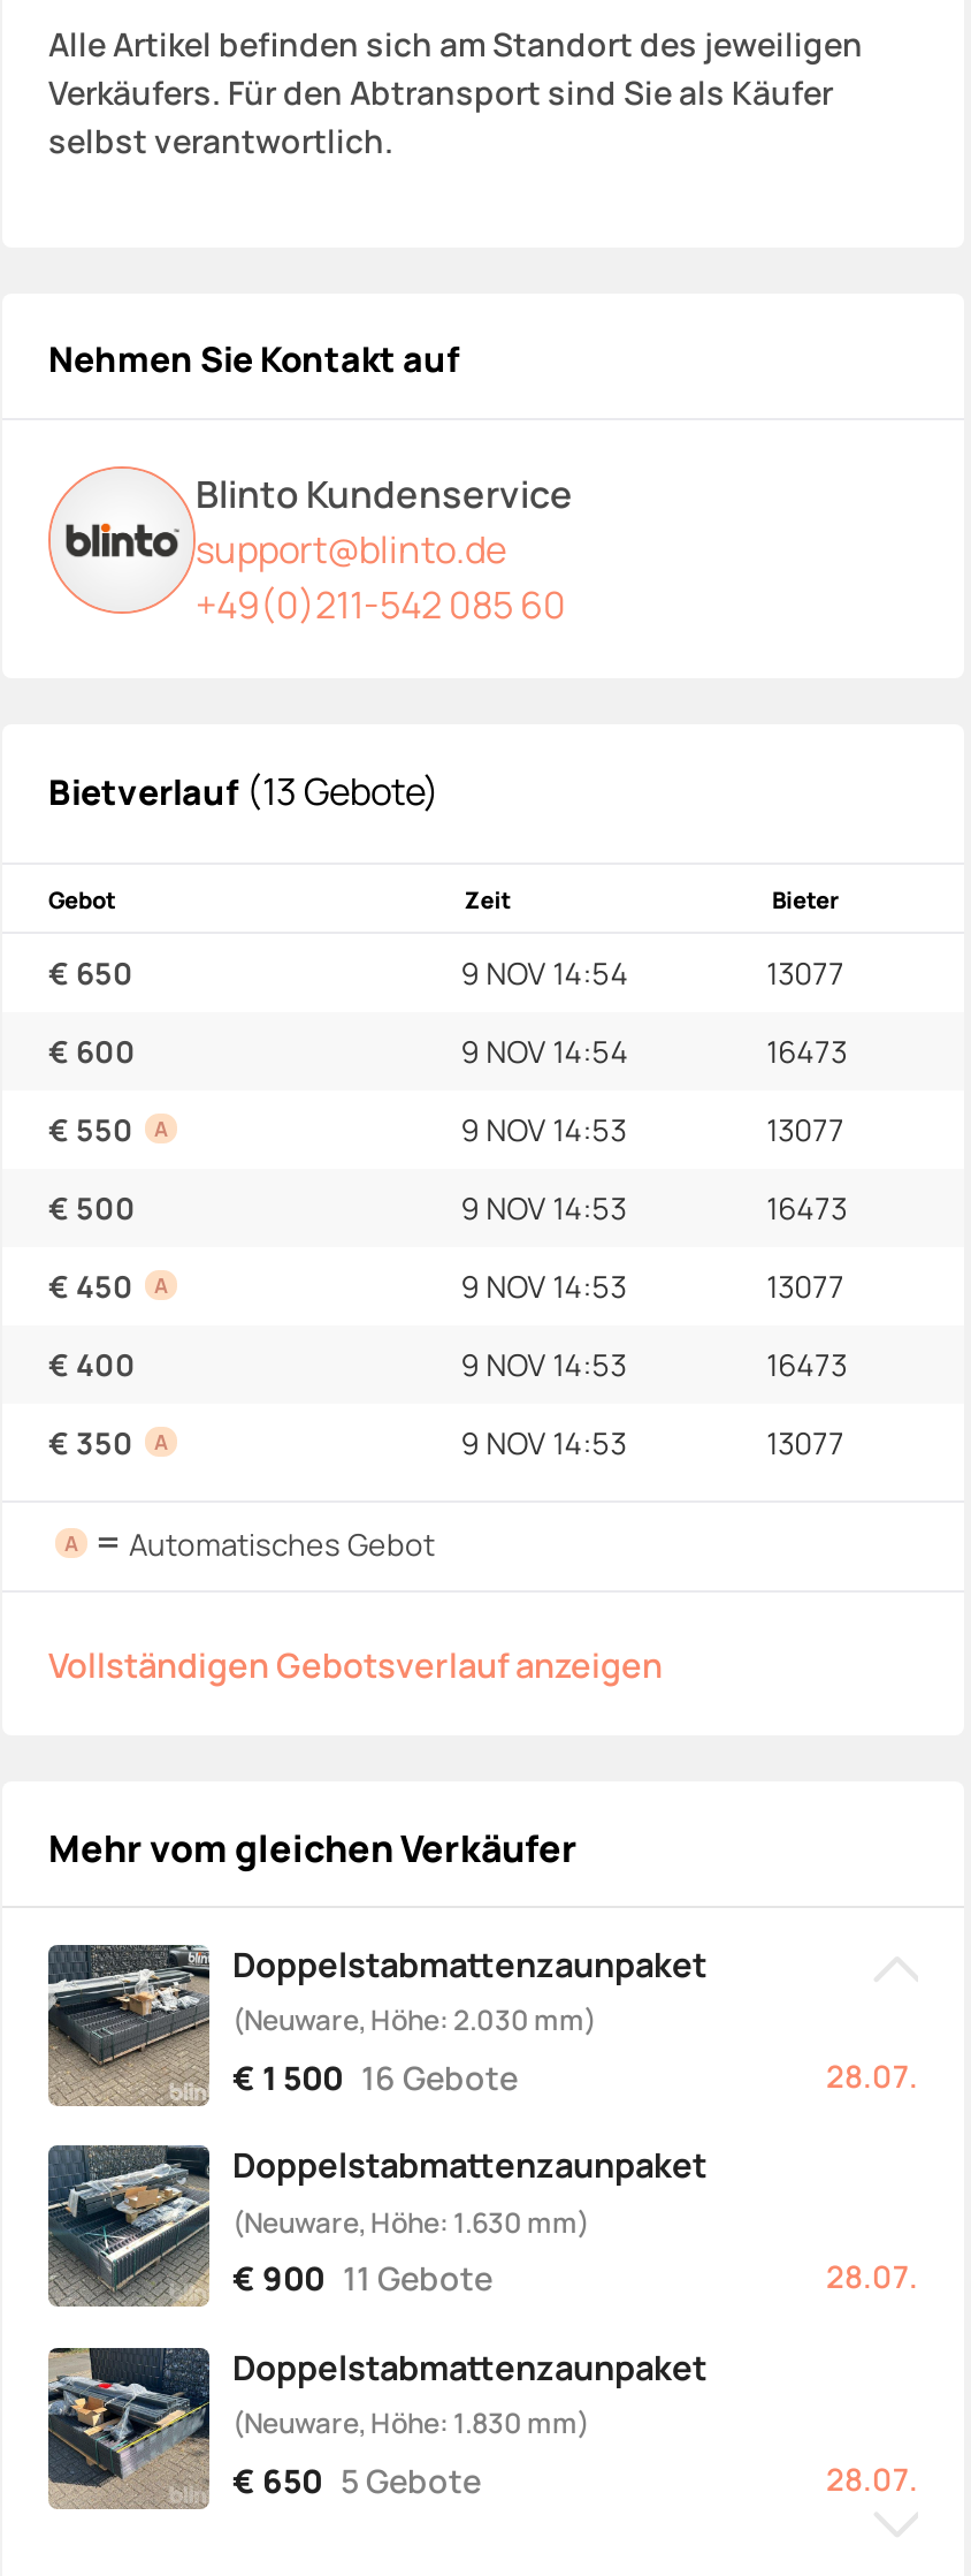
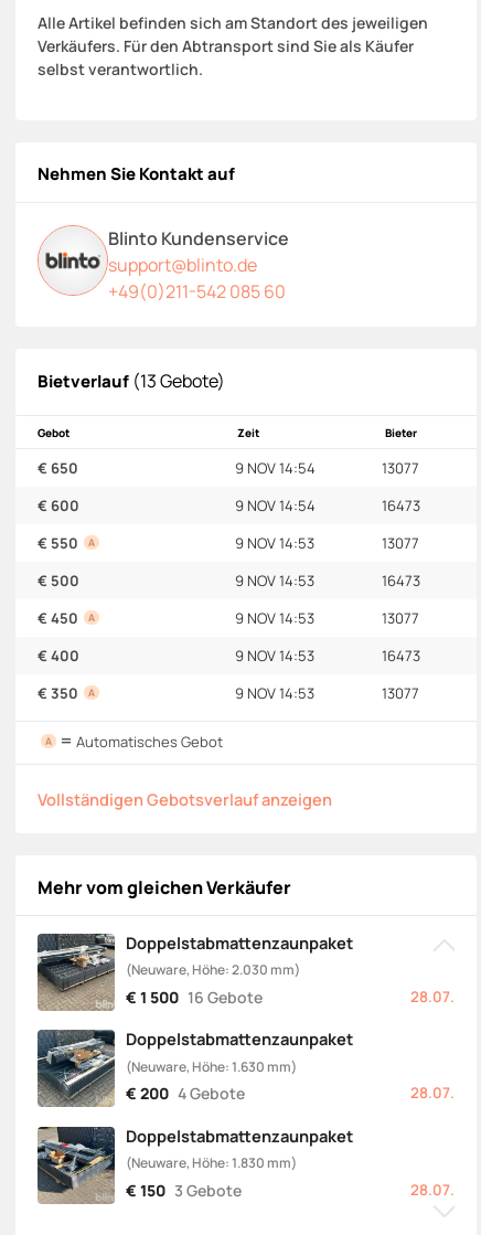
[255,2256,492,2300] 900 11 Gebote -> [137,1083,245,1104] 200 4 Gebote
[255,2457,481,2501] 650 5 Gebote -> [137,1179,242,1200] 150 3 Gebote

